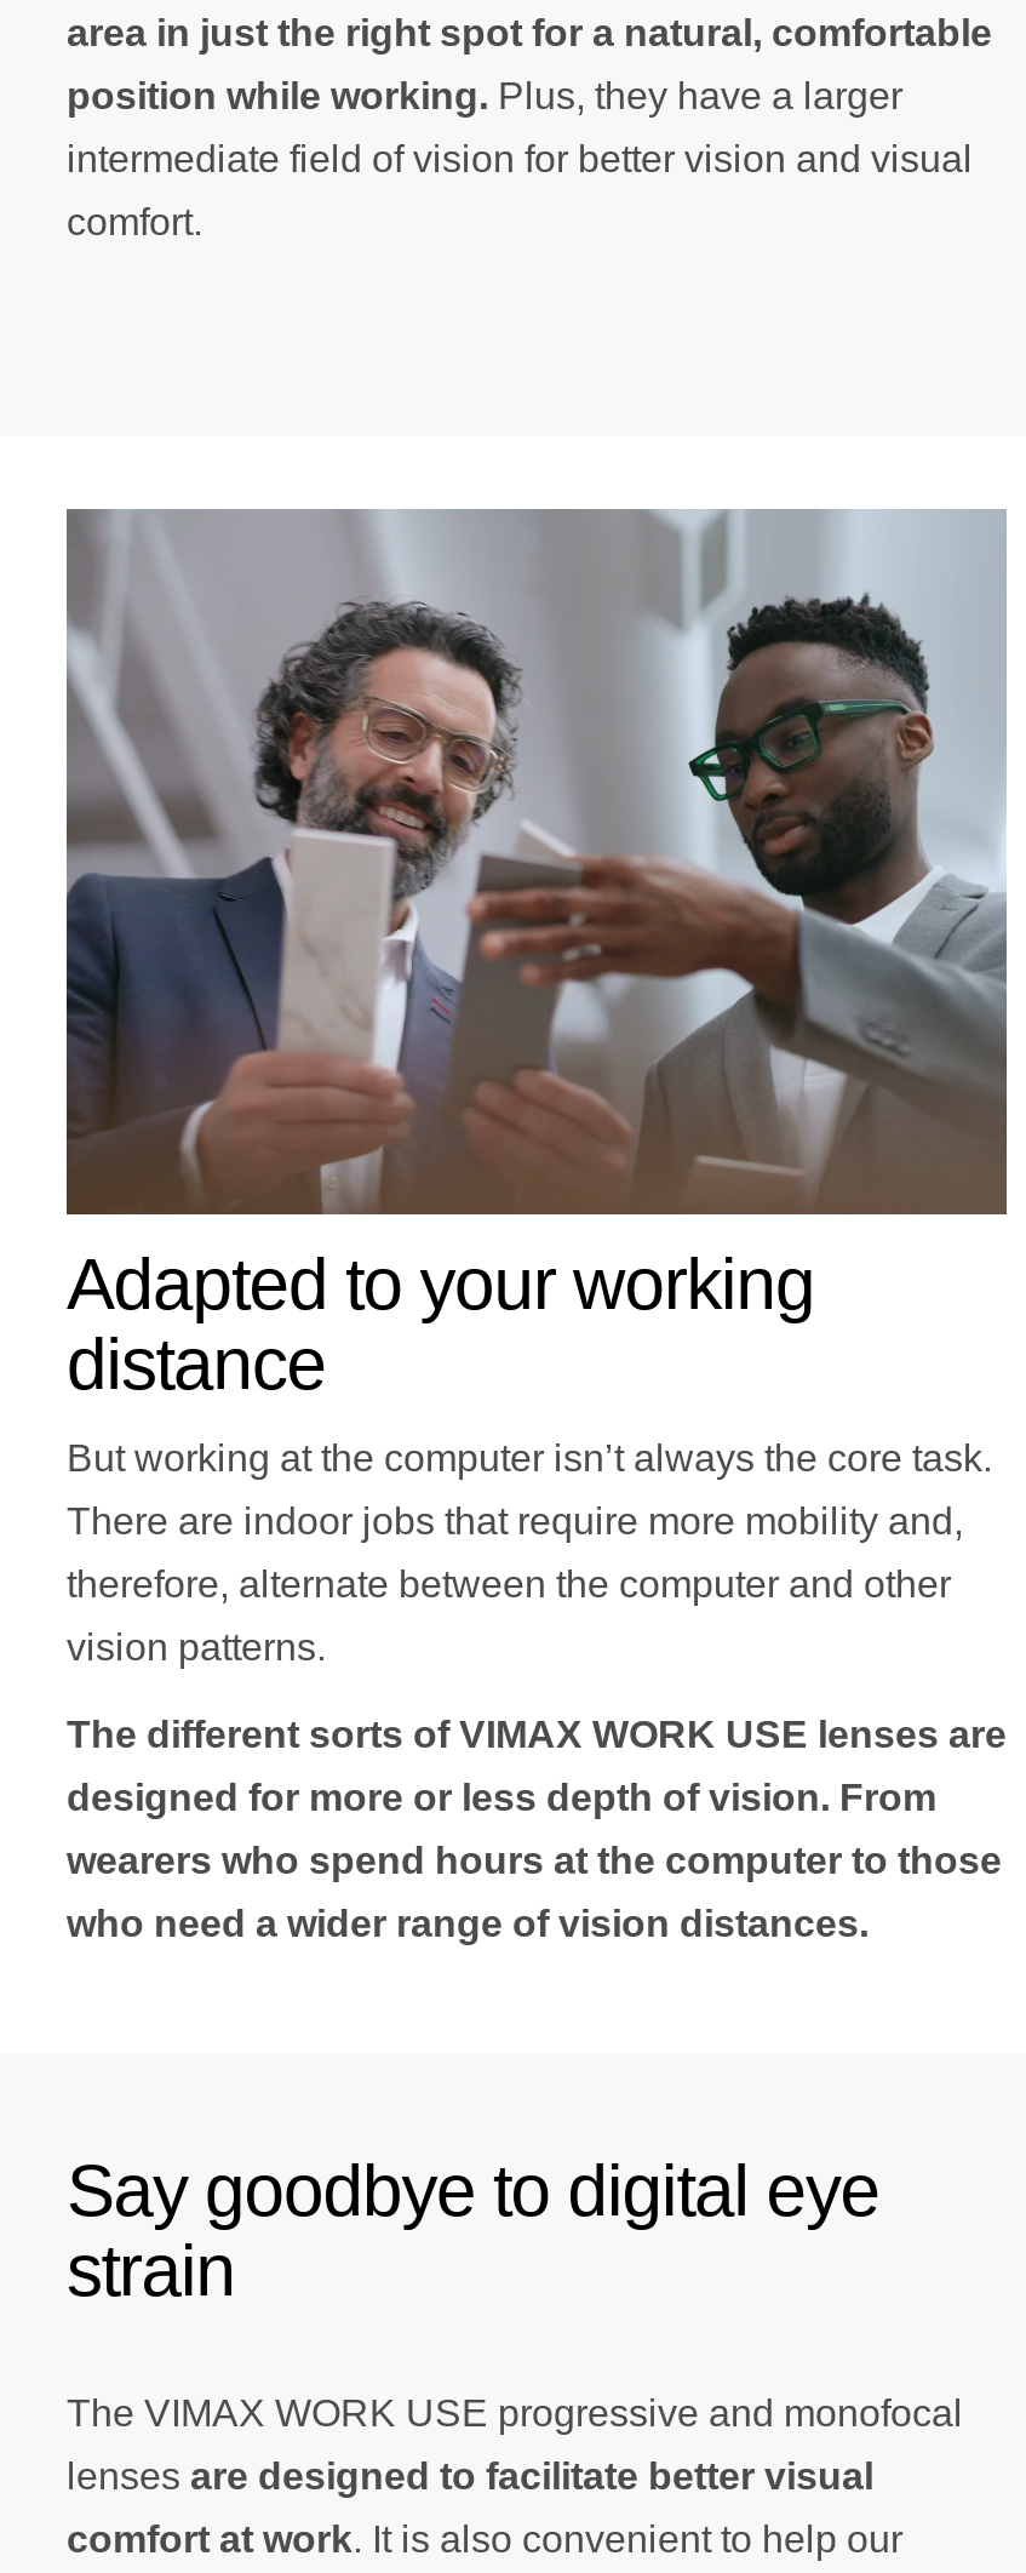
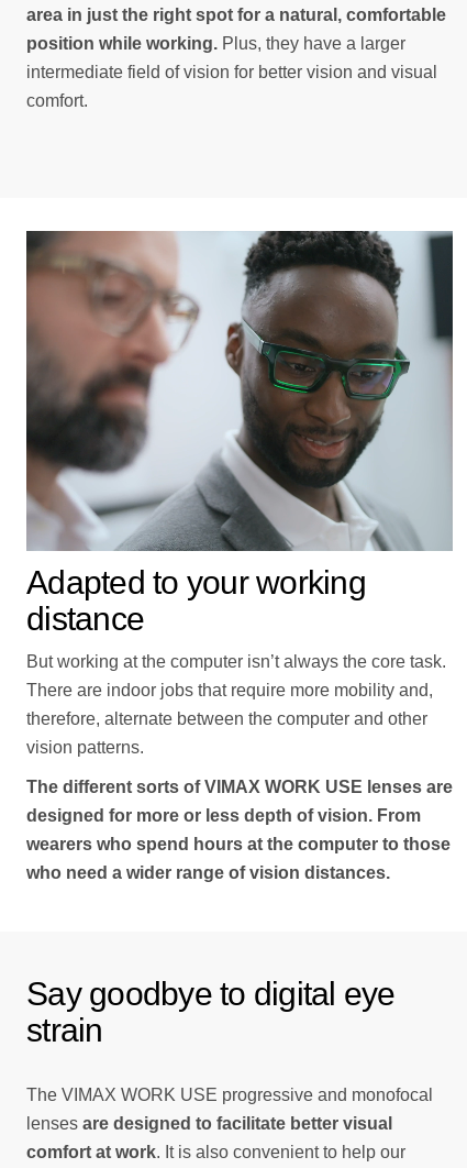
[67,509,1007,1217] [image] -> [26,230,453,551] [image]

